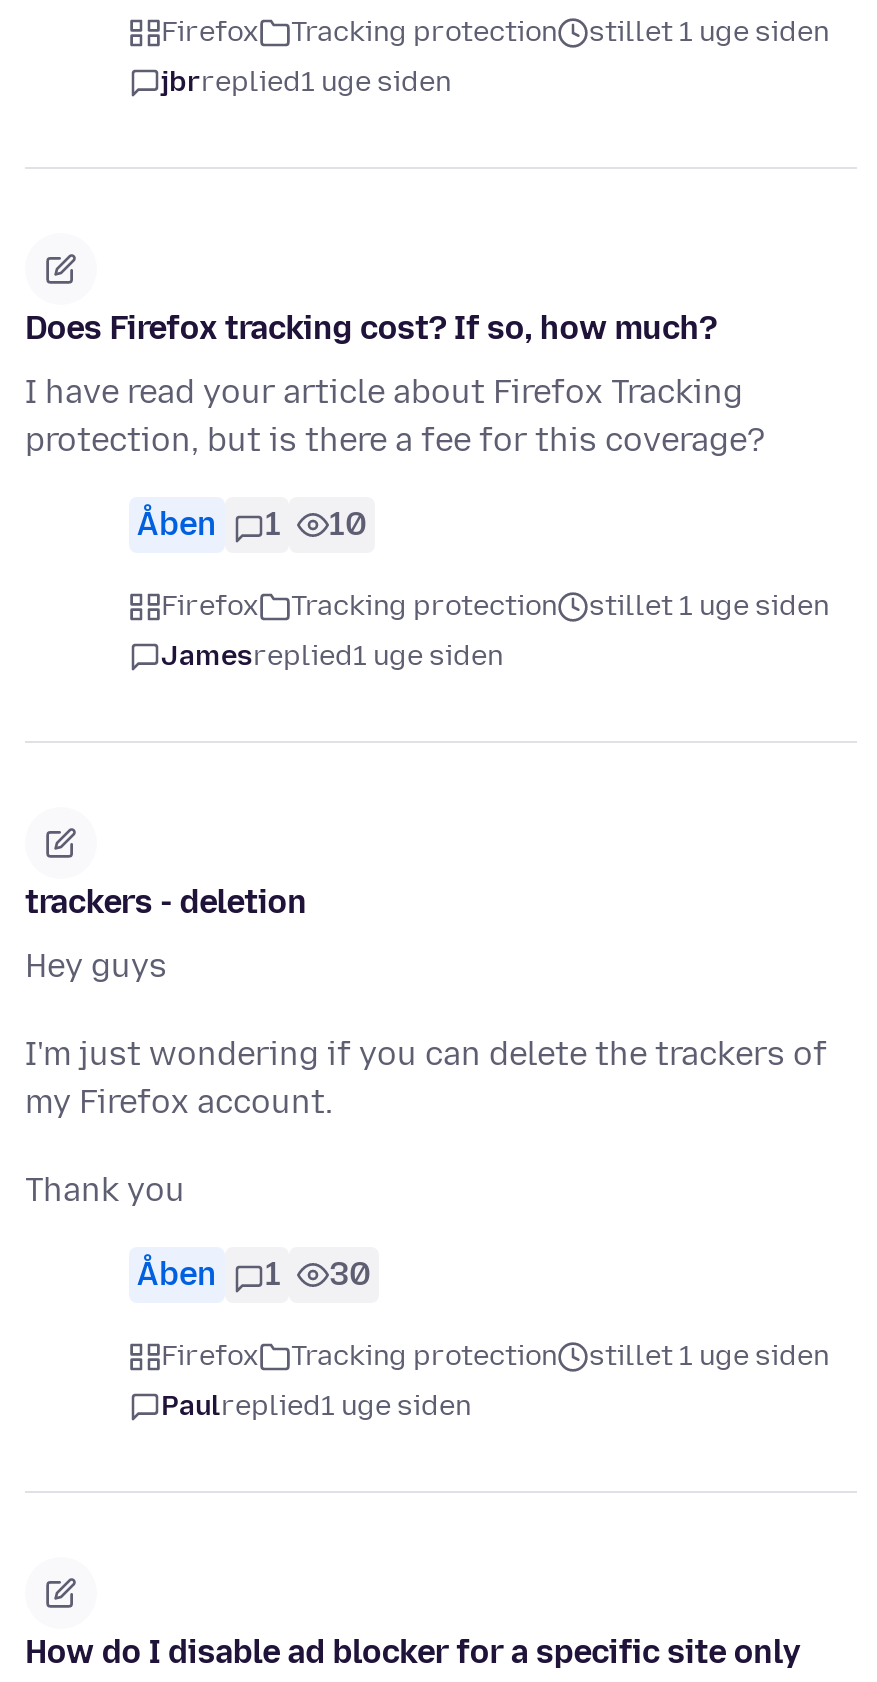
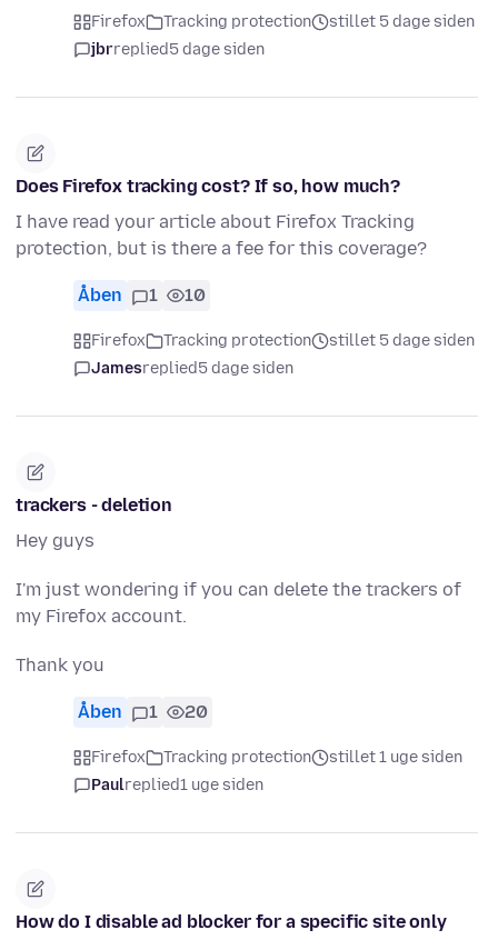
[589,16,829,50] stillet 1 uge siden -> [329,13,475,32] stillet 5 dage siden
[161,66,451,100] jbrreplied1 uge siden -> [91,41,265,59] jbrreplied5 dage siden
[589,590,829,624] stillet 1 uge siden -> [329,332,475,351] stillet 5 dage siden
[161,640,503,674] Jamesreplied1 uge siden -> [91,359,293,378] Jamesreplied5 dage siden
[137,1256,371,1294] Åben 1 30 -> [78,702,208,723] Åben 1 20

